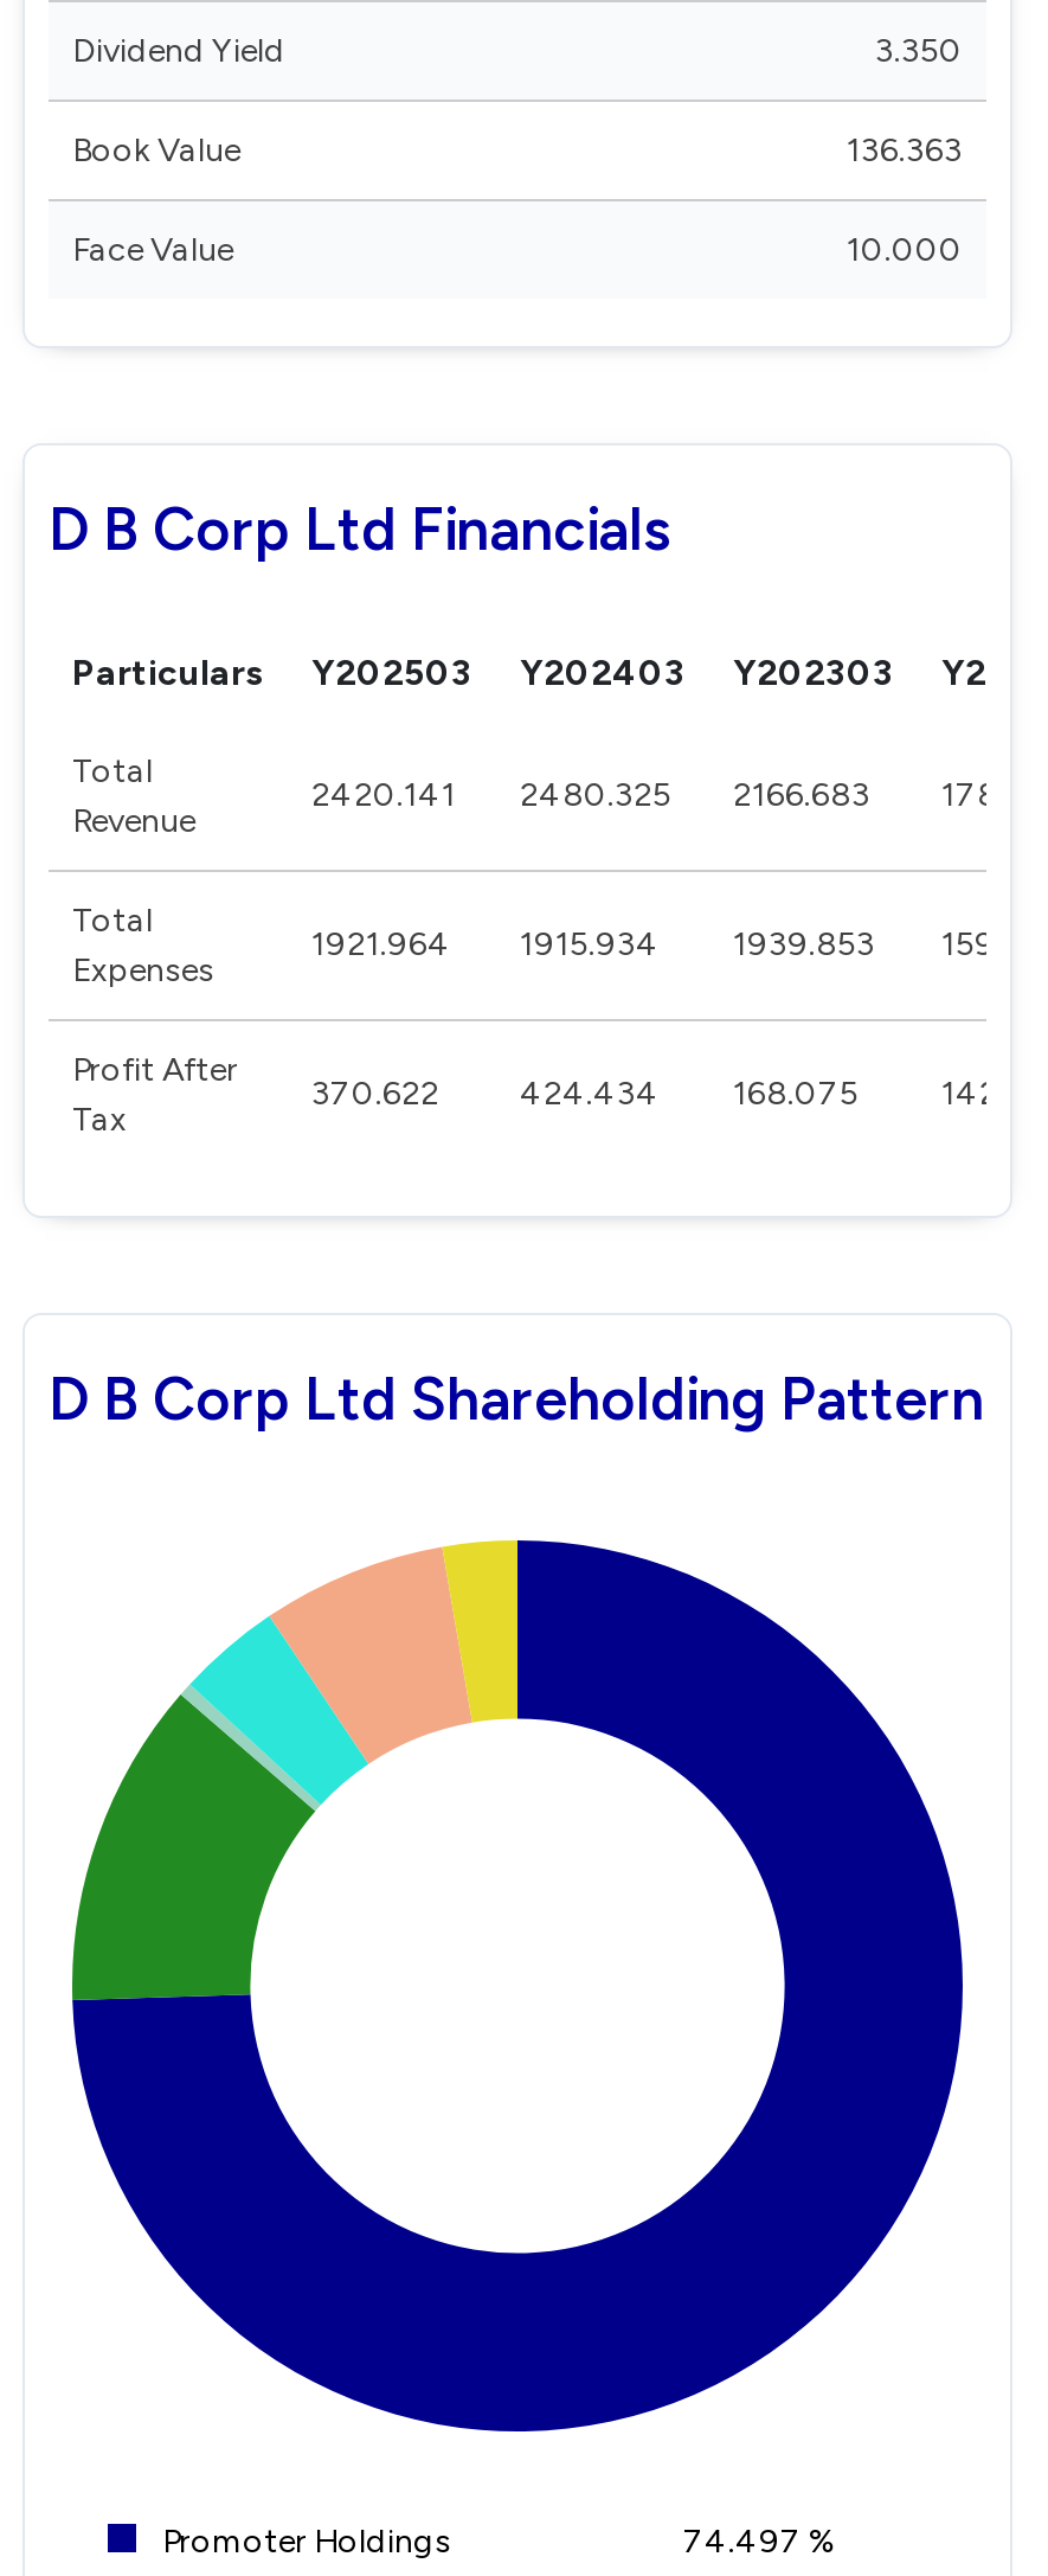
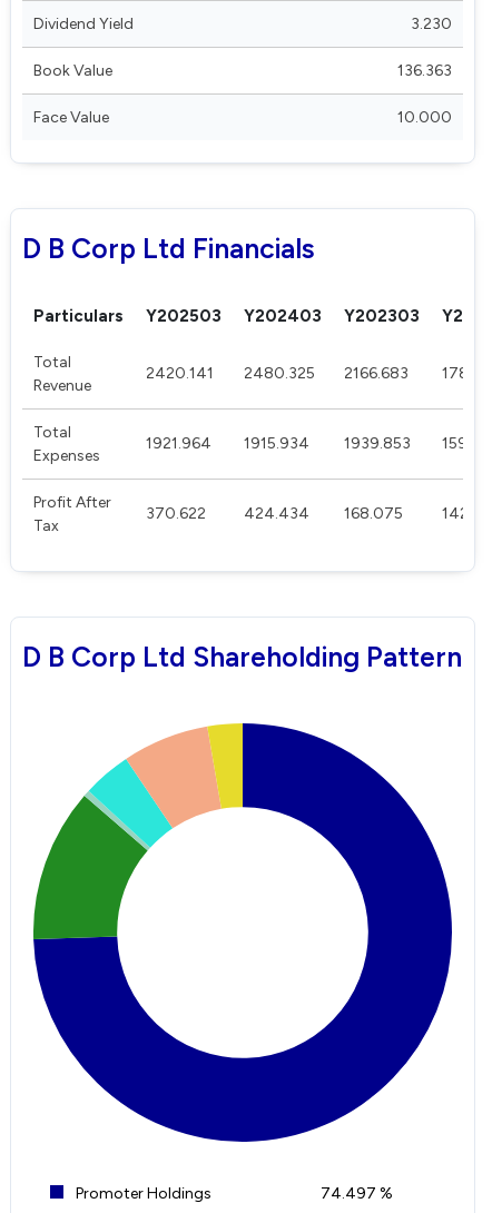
[875,31,963,71] 3.350 -> [411,14,452,33] 3.230

